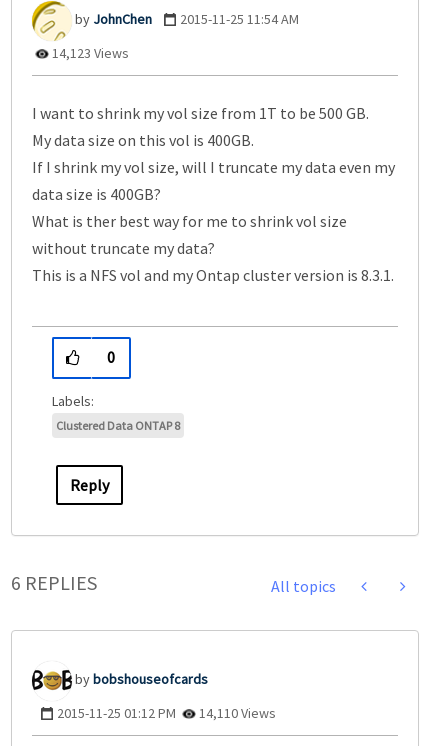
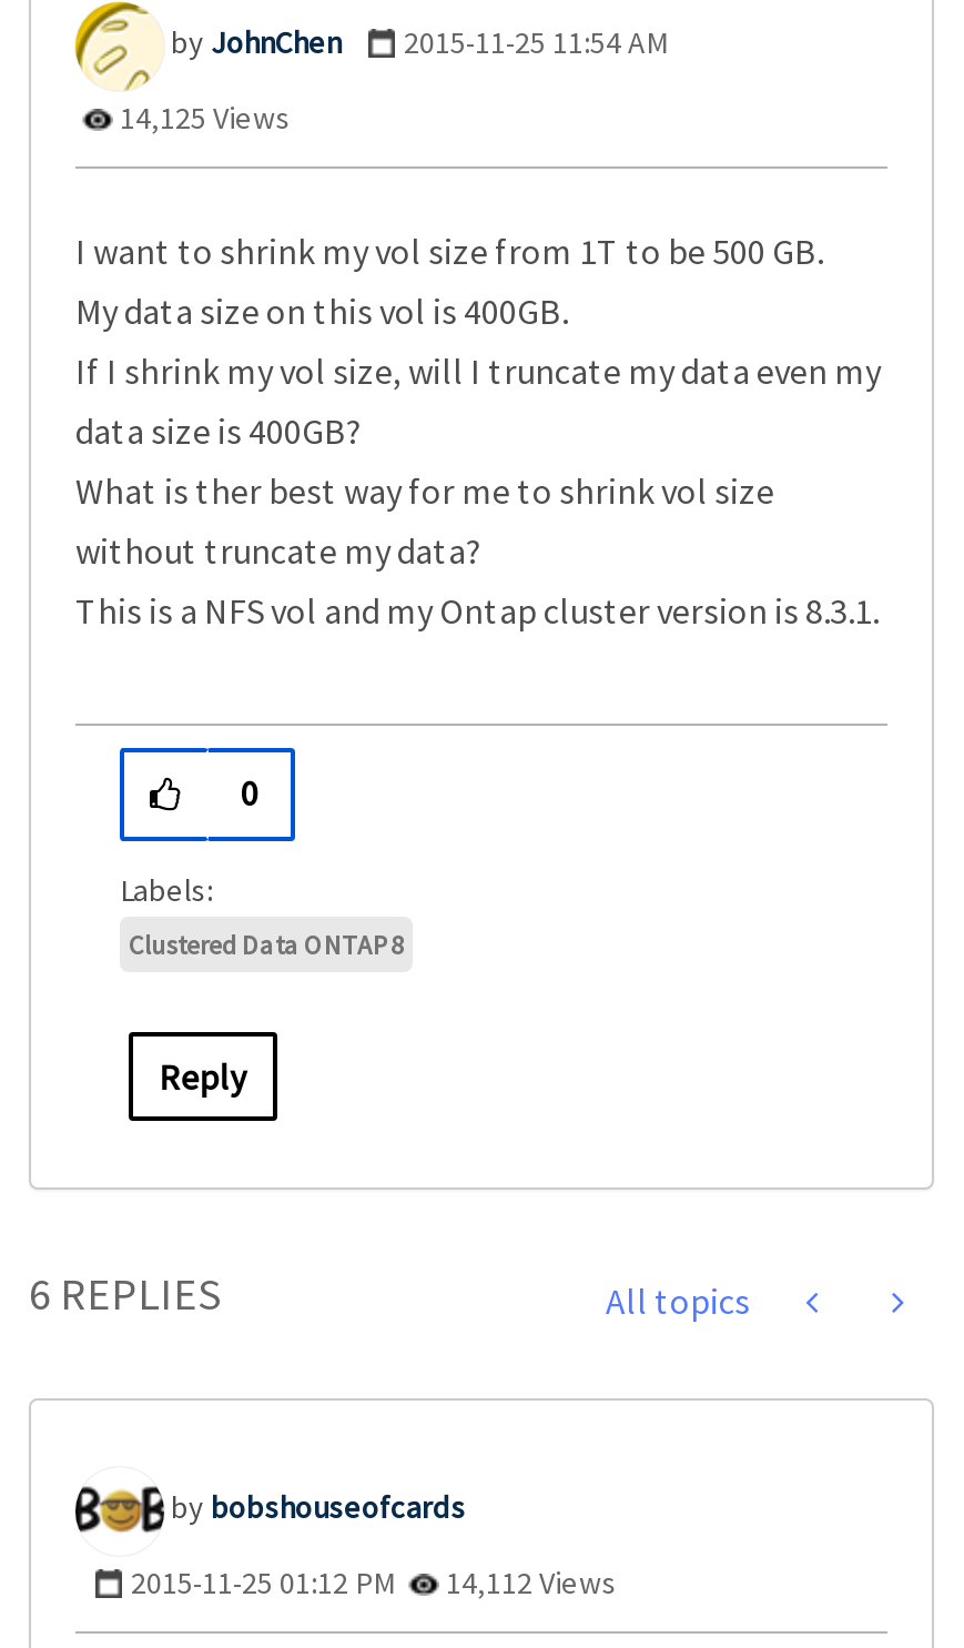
[49,44,129,62] 14,123 Views -> [113,98,291,138] 14,125 Views
[57,704,276,722] 2015-11-25 01:12 PM 14,110 Views -> [131,1563,617,1602] 2015-11-25 01:12 PM 14,112 Views

